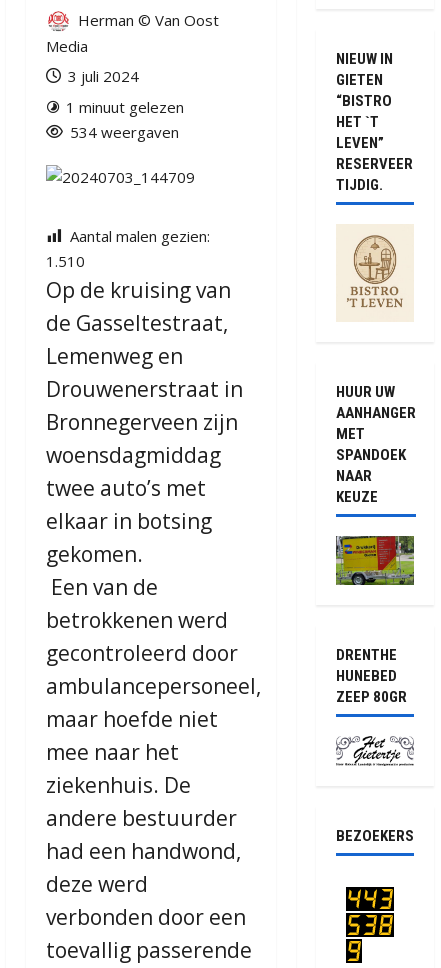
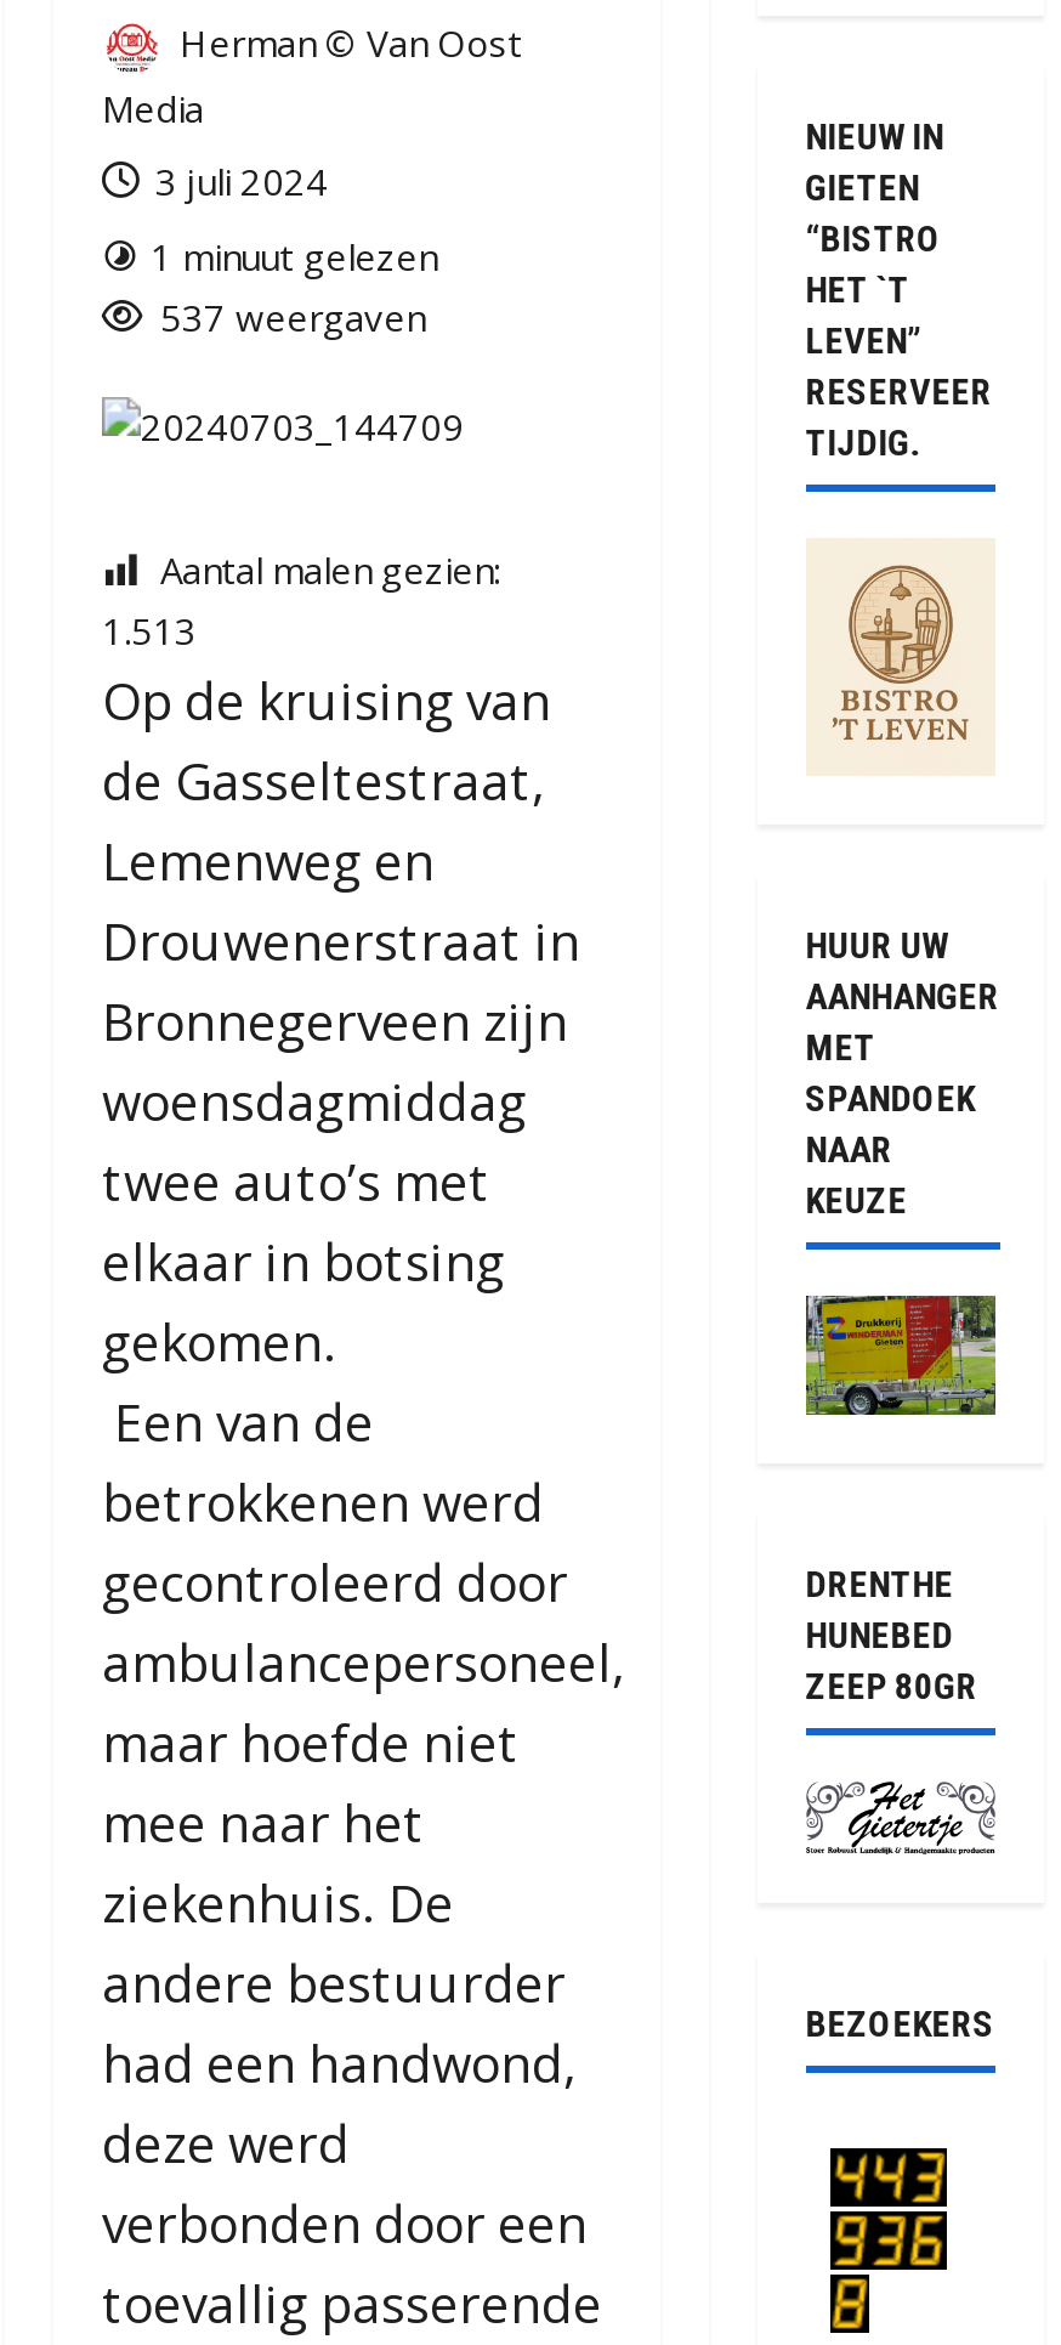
[70,122,179,142] 534 weergaven -> [160,291,425,340] 537 weergaven
[46,251,85,271] 1.510 -> [102,604,197,653] 1.513

